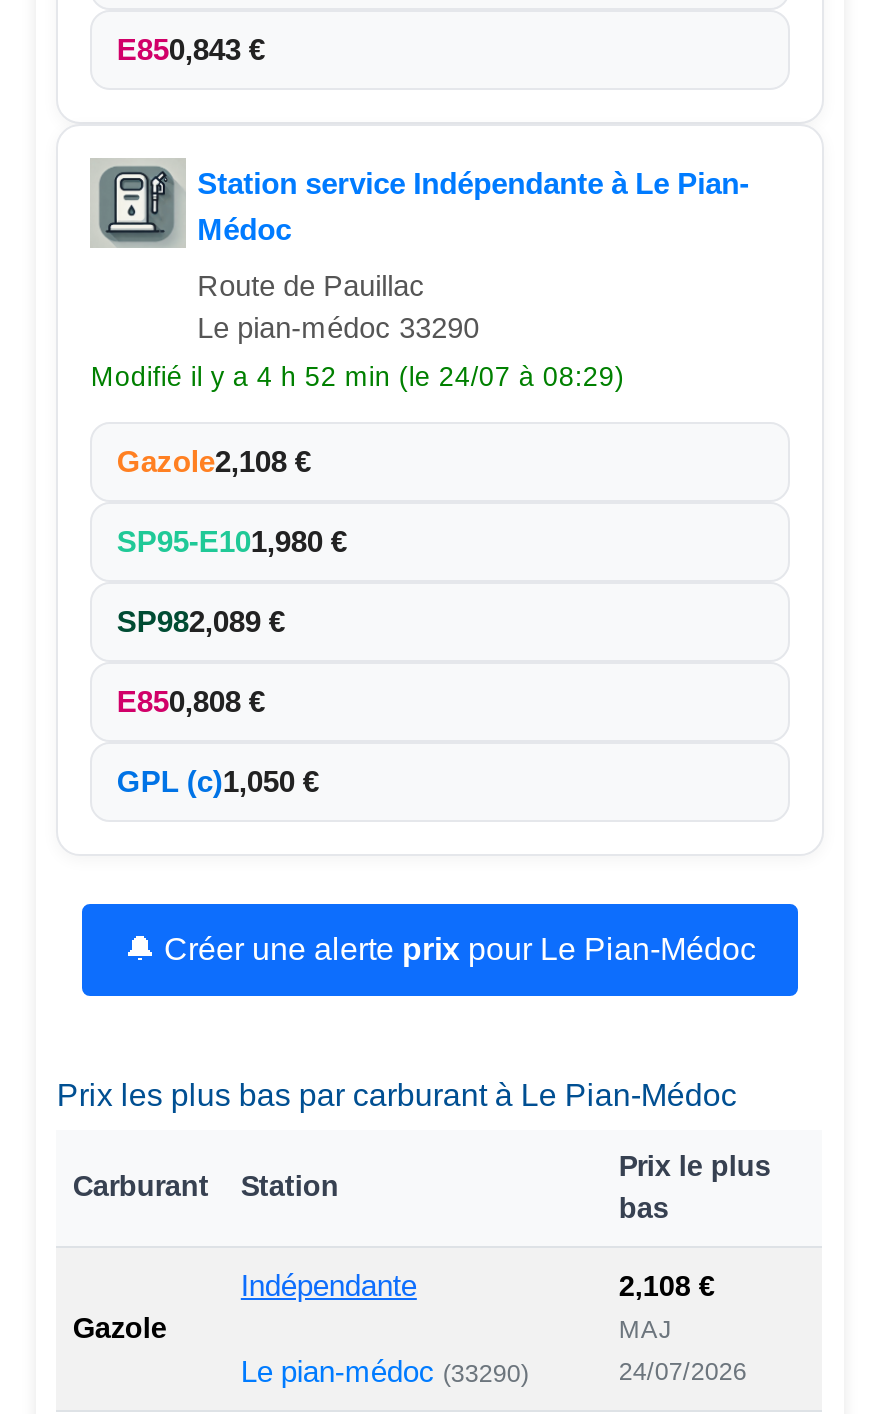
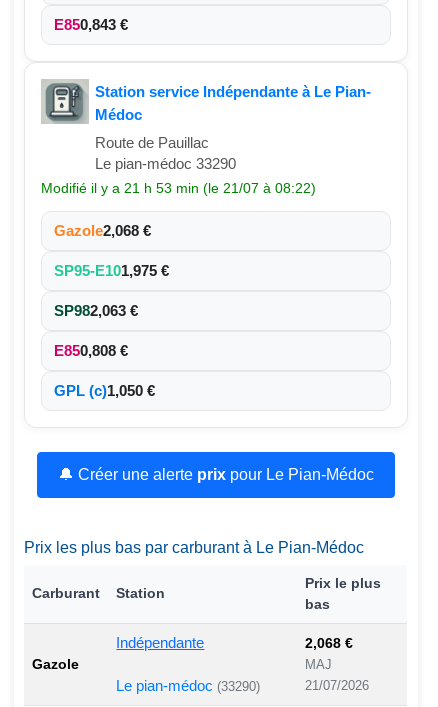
[91,362,625,392] Modifié il y a 4 h 52 min (le 24/07 à 08:29) -> [41,181,316,196] Modifié il y a 21 h 53 min (le 21/07 à 08:22)
[117,444,311,478] Gazole2,108 € -> [54,222,151,239] Gazole2,068 €
[117,524,347,558] SP95-E101,980 € -> [54,262,169,279] SP95-E101,975 €
[117,604,285,638] SP982,089 € -> [54,302,138,319] SP982,063 €
[619,1270,715,1302] 2,108 € -> [305,635,353,651] 2,068 €
[619,1358,747,1386] 24/07/2026 -> [305,679,369,693] 21/07/2026

